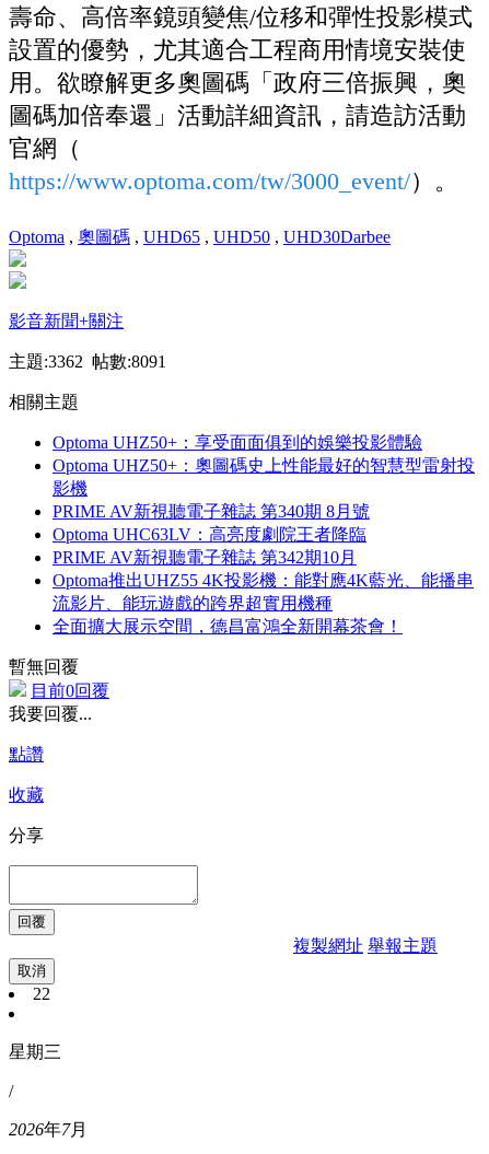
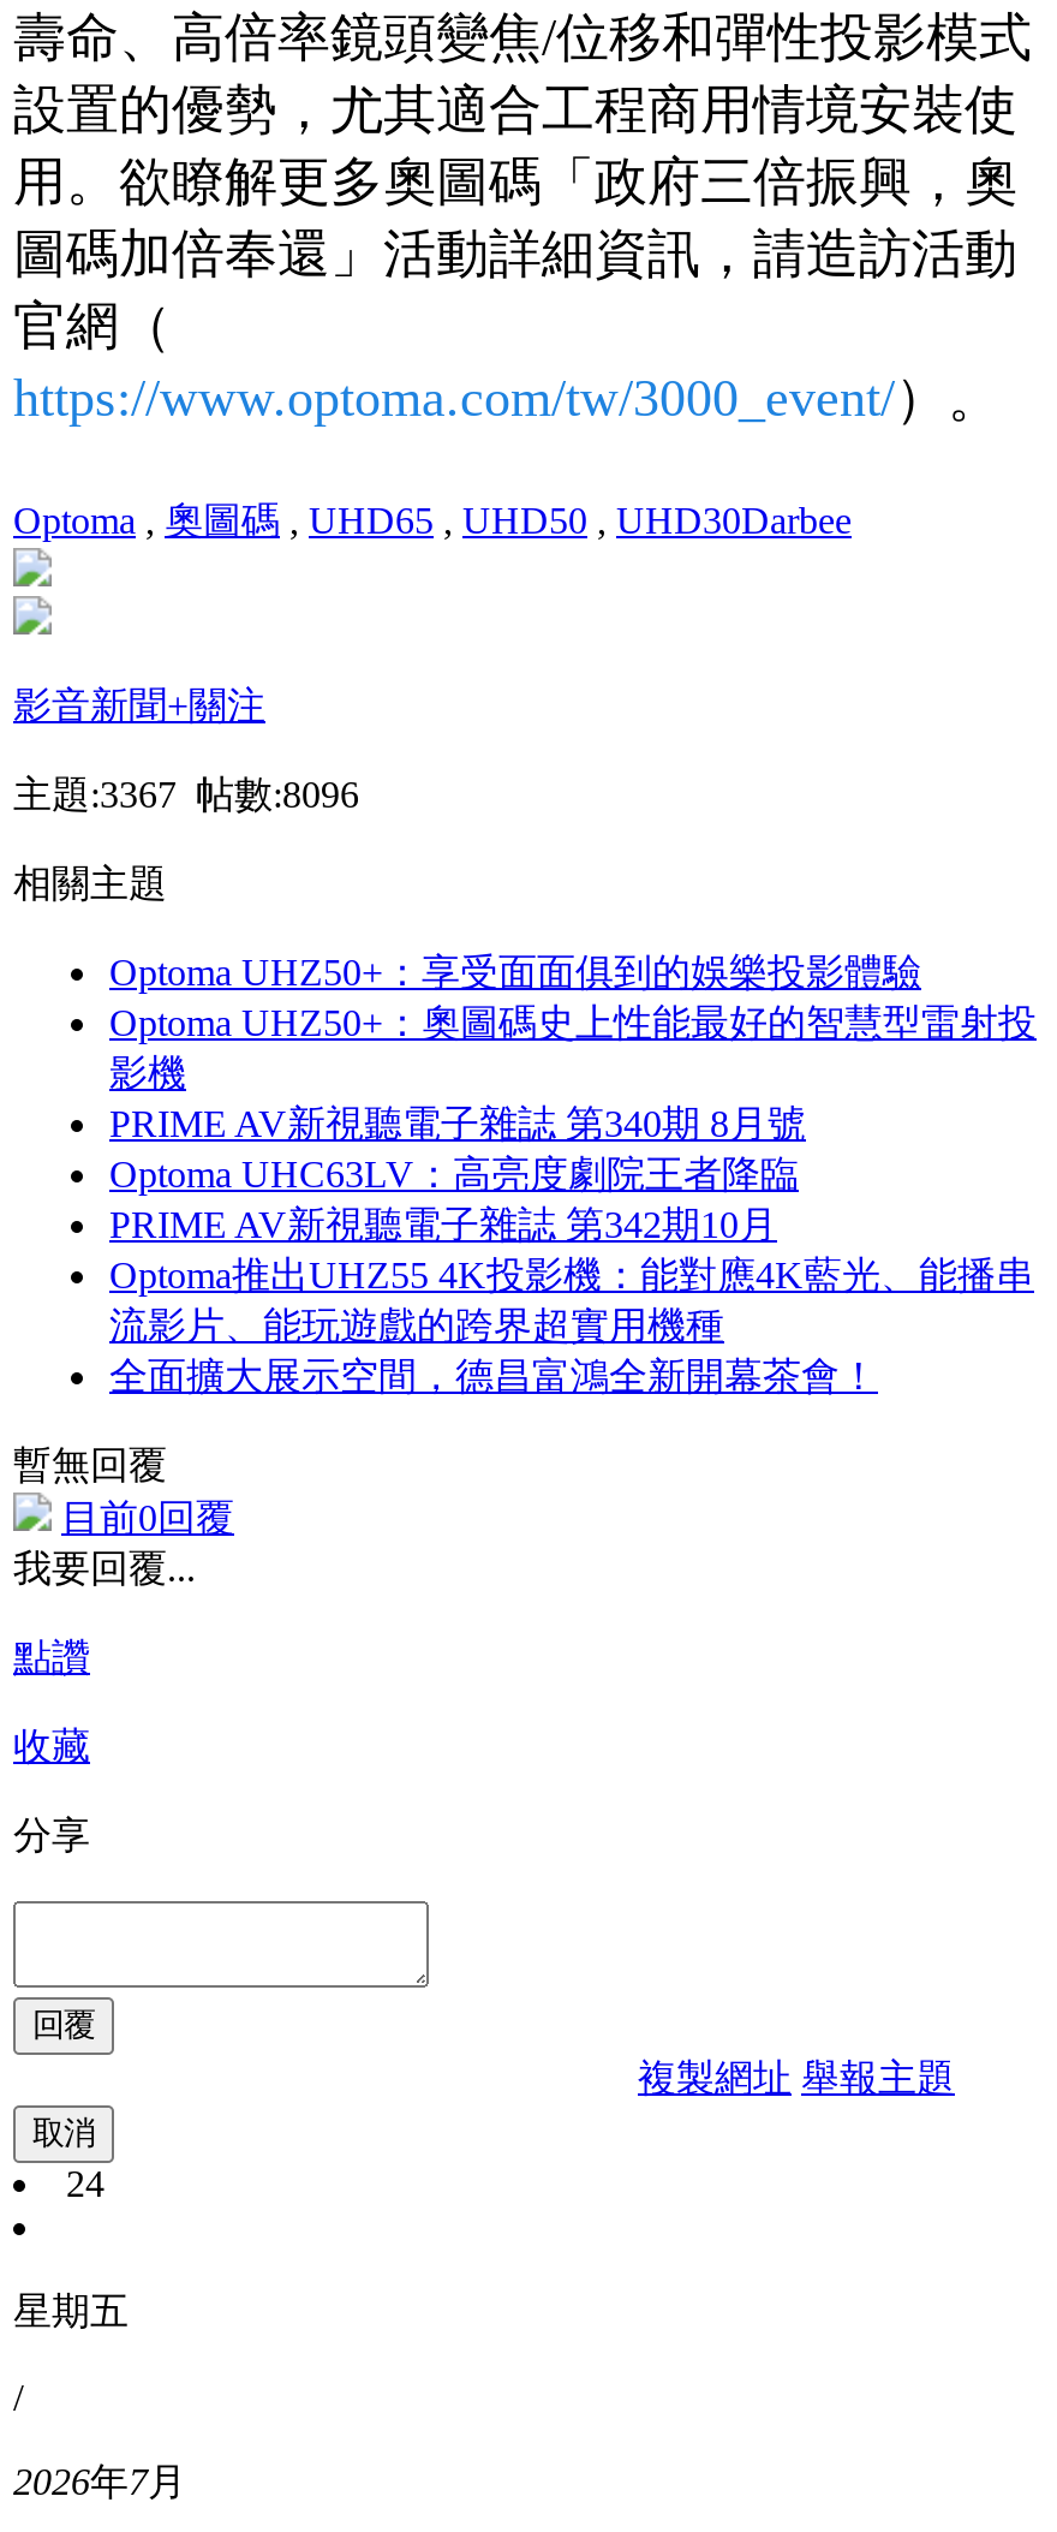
[9,352,166,371] 主題:3362 帖數:8091 -> [13,773,359,814] 主題:3367 帖數:8096
[33,984,50,1003] 22 -> [66,2163,104,2203] 24
[9,1042,61,1061] 星期三 -> [13,2290,129,2331] 星期五

